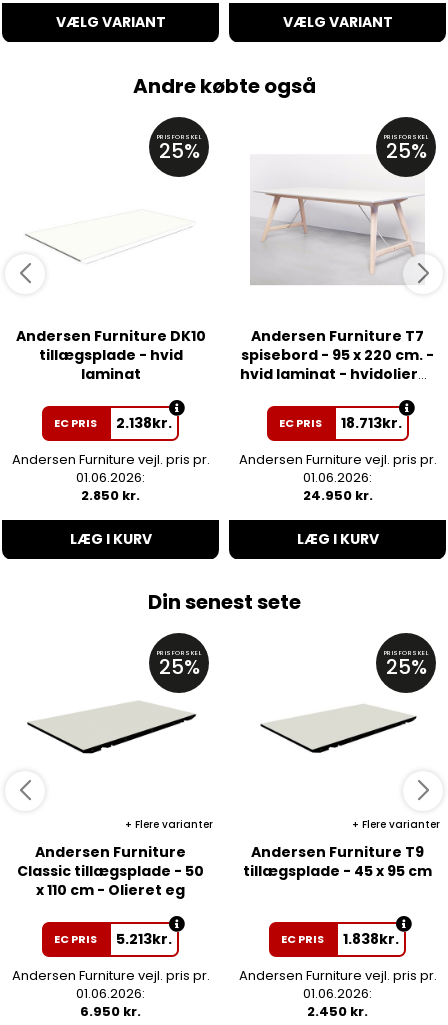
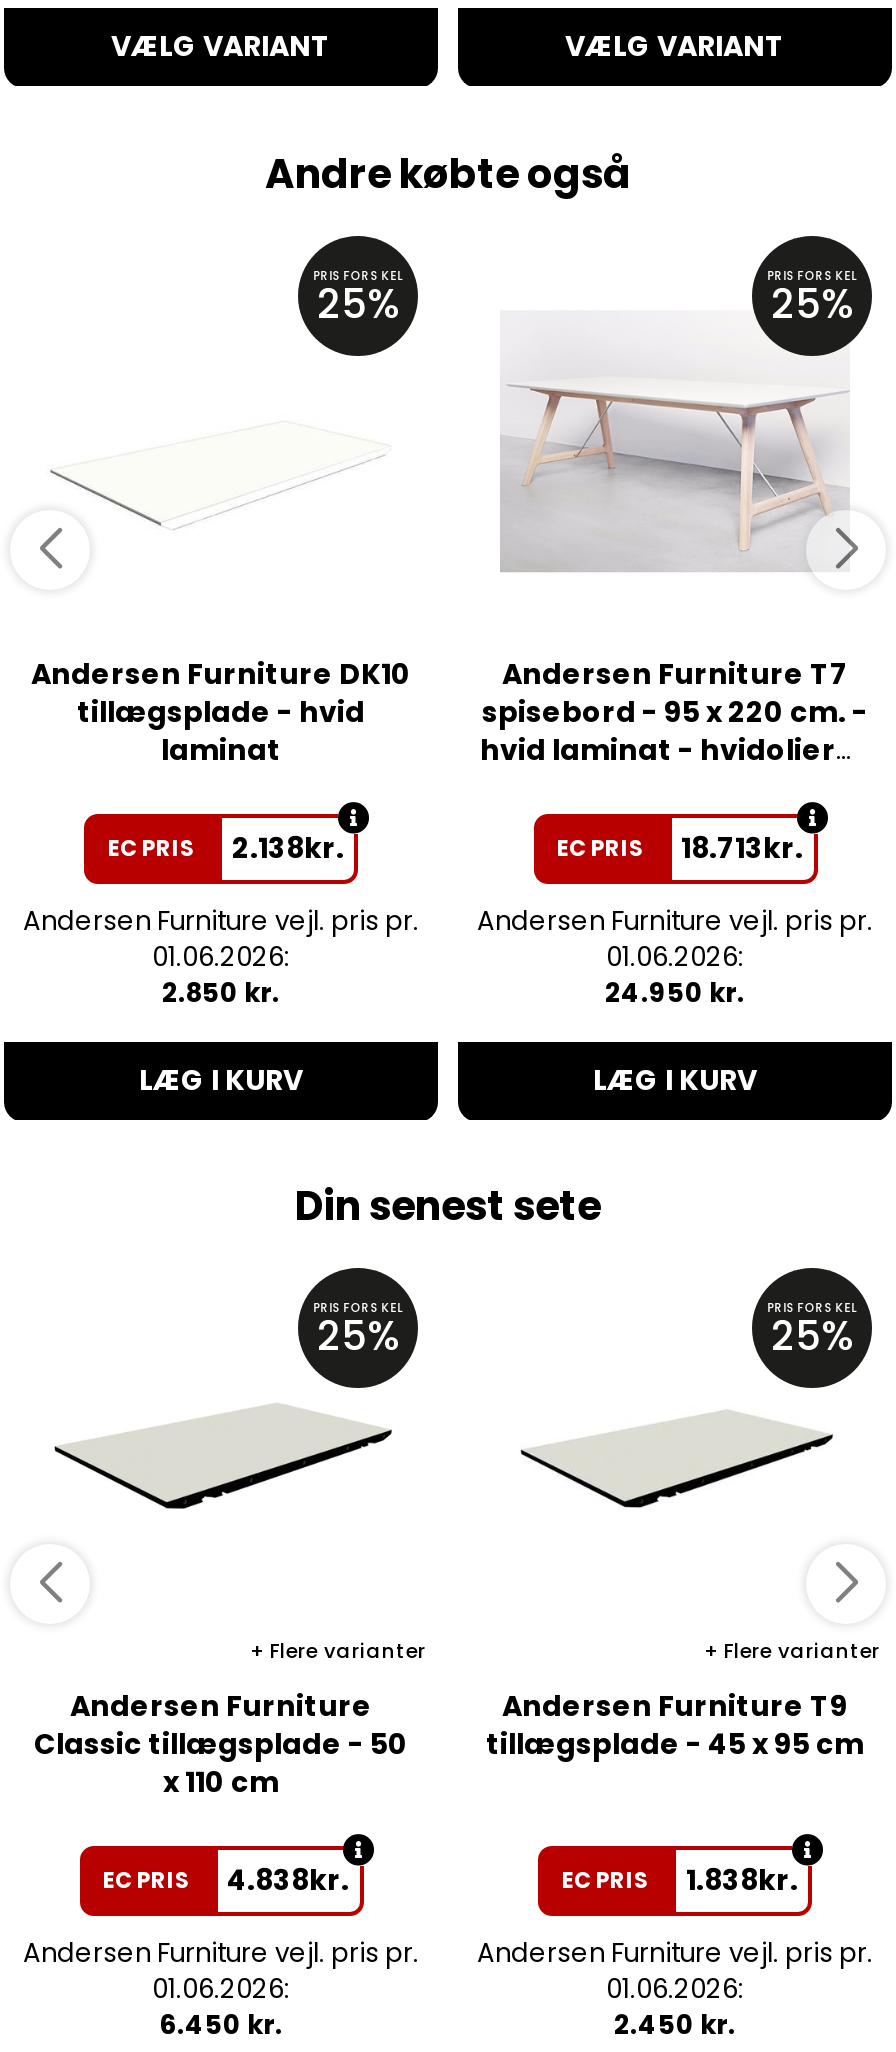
[36,880,185,900] x 110 cm - Olieret eg -> [163,1763,279,1803] x 110 cm
[54,929,172,949] EC PRIS 5.213kr. -> [103,1861,349,1901] EC PRIS 4.838kr.
[80,1002,141,1021] 6.950 kr. -> [159,2007,283,2045] 6.450 kr.

